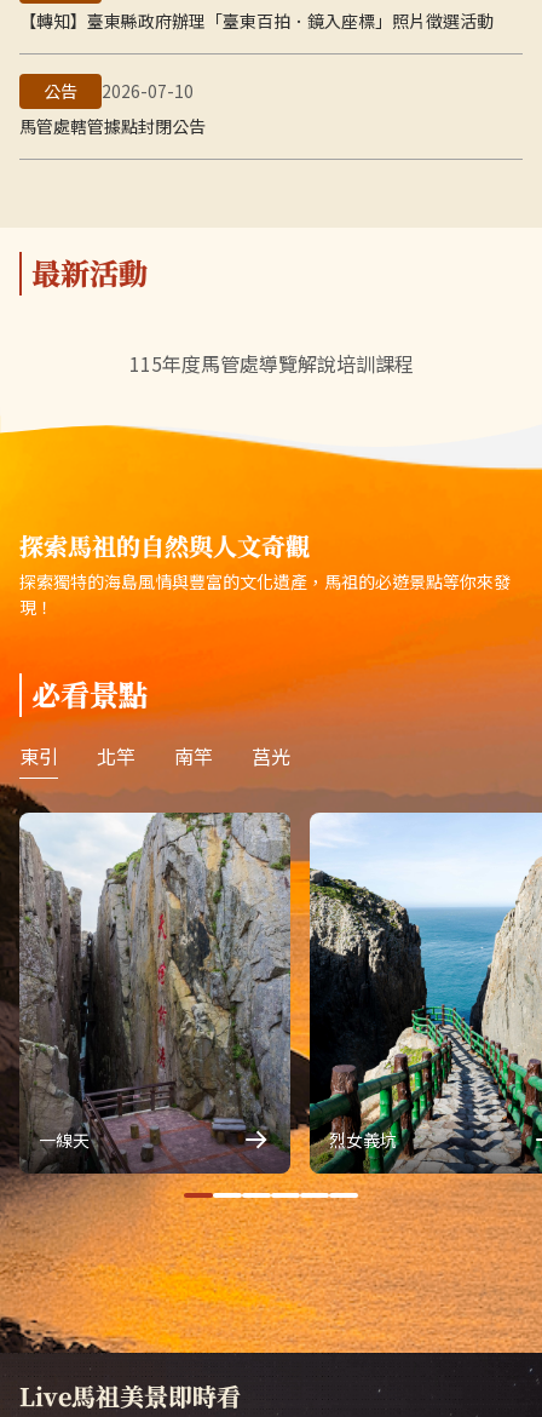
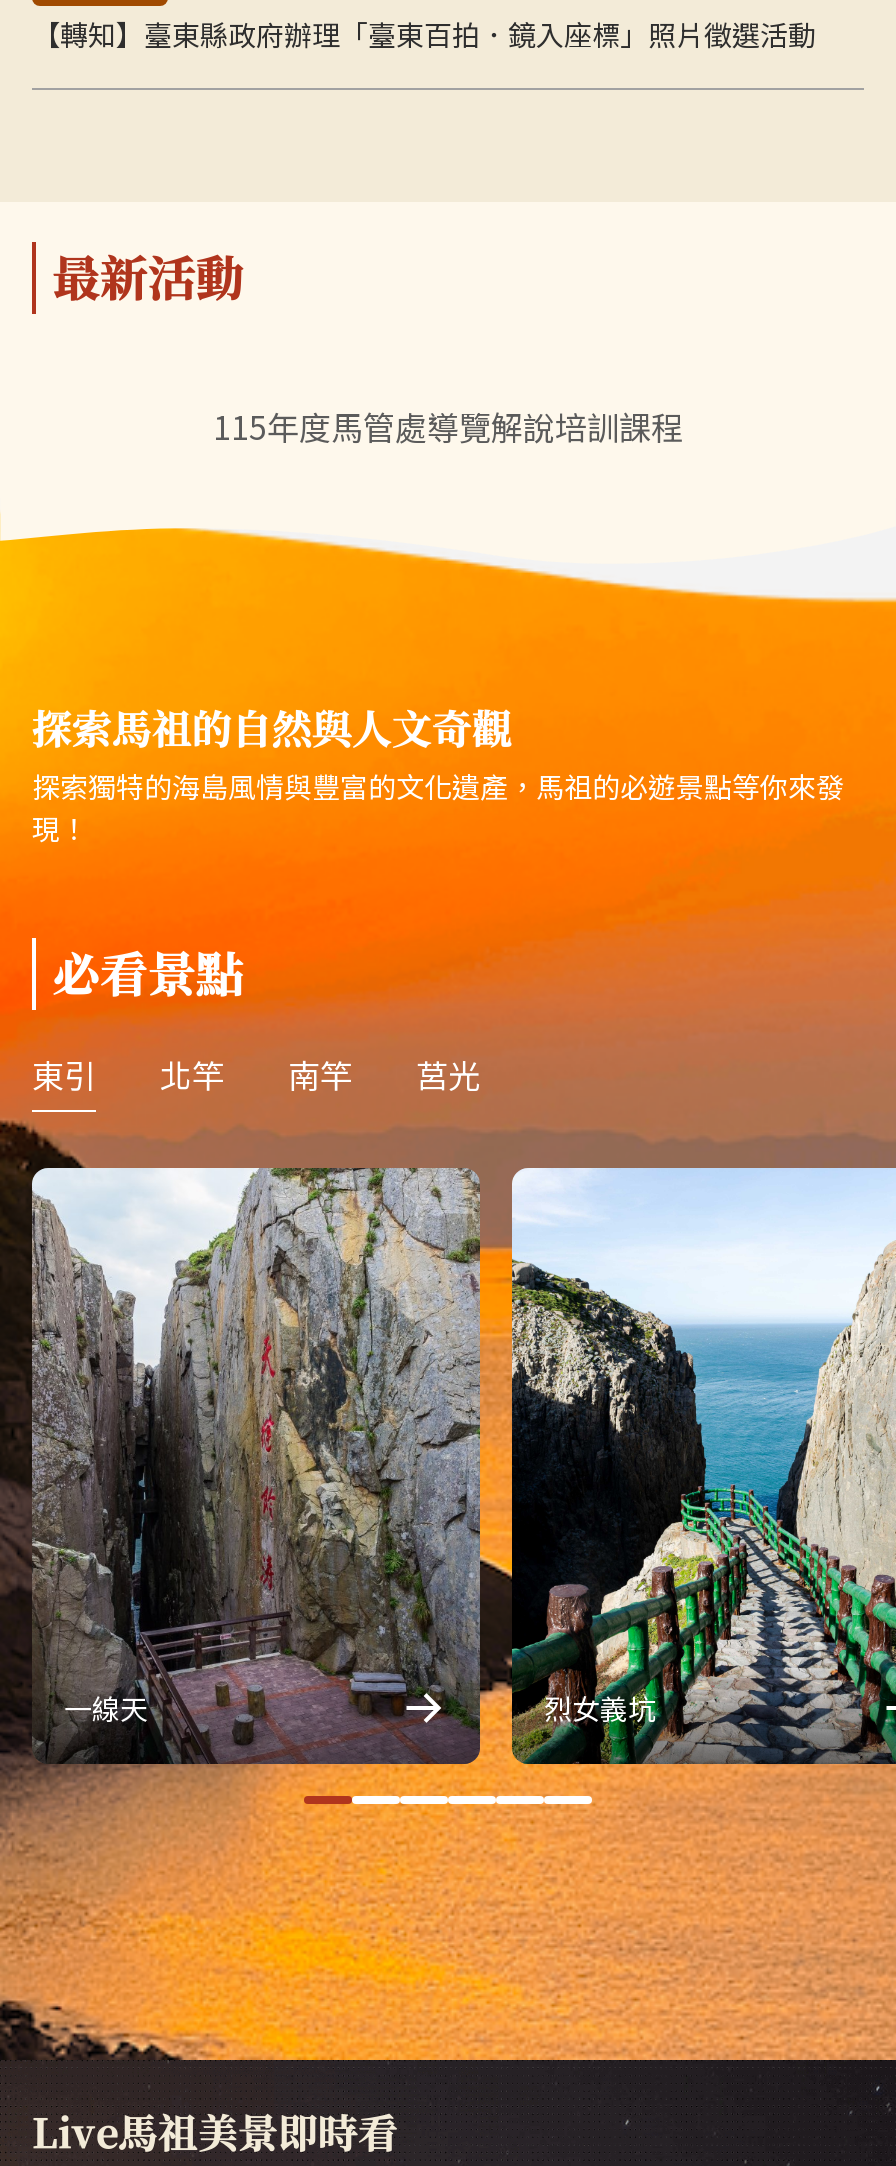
[19,78,206,138] 公告 | 2026-07-10 | 馬管處轄管據點封閉公告 -> none

